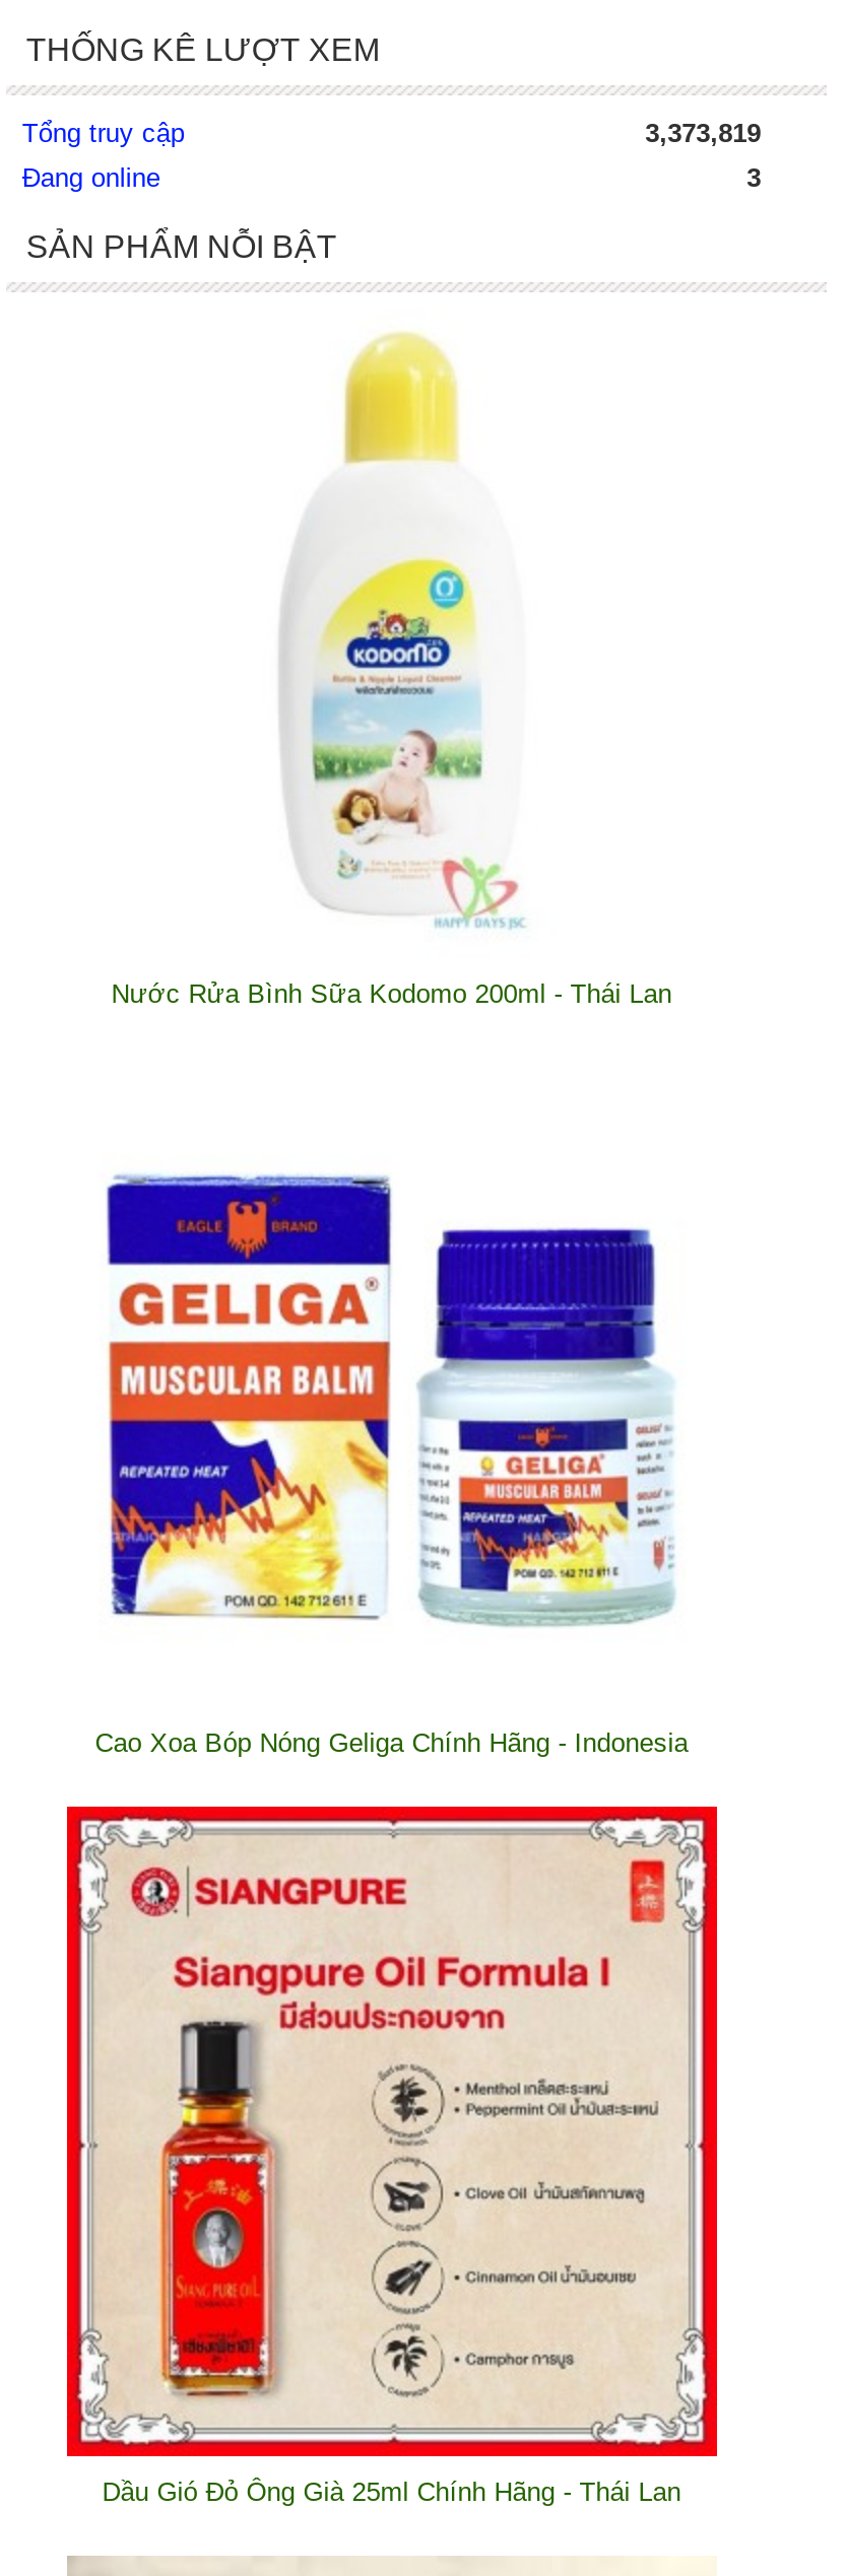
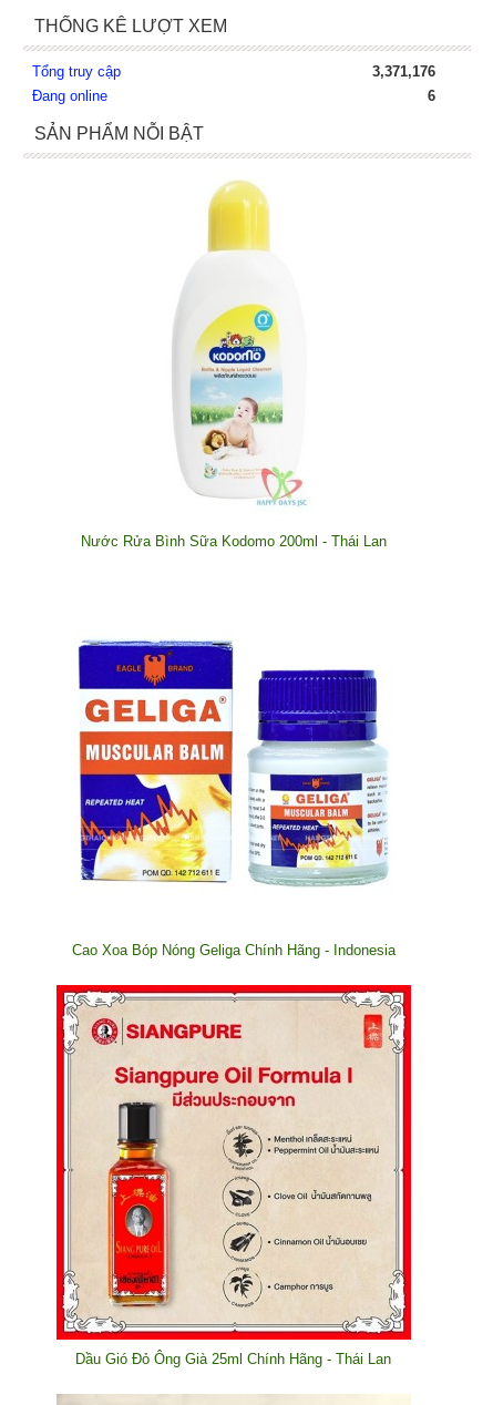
[645,117,761,148] 3,373,819 -> [372,63,435,80] 3,371,176
[747,162,761,192] 3 -> [427,87,435,104] 6

